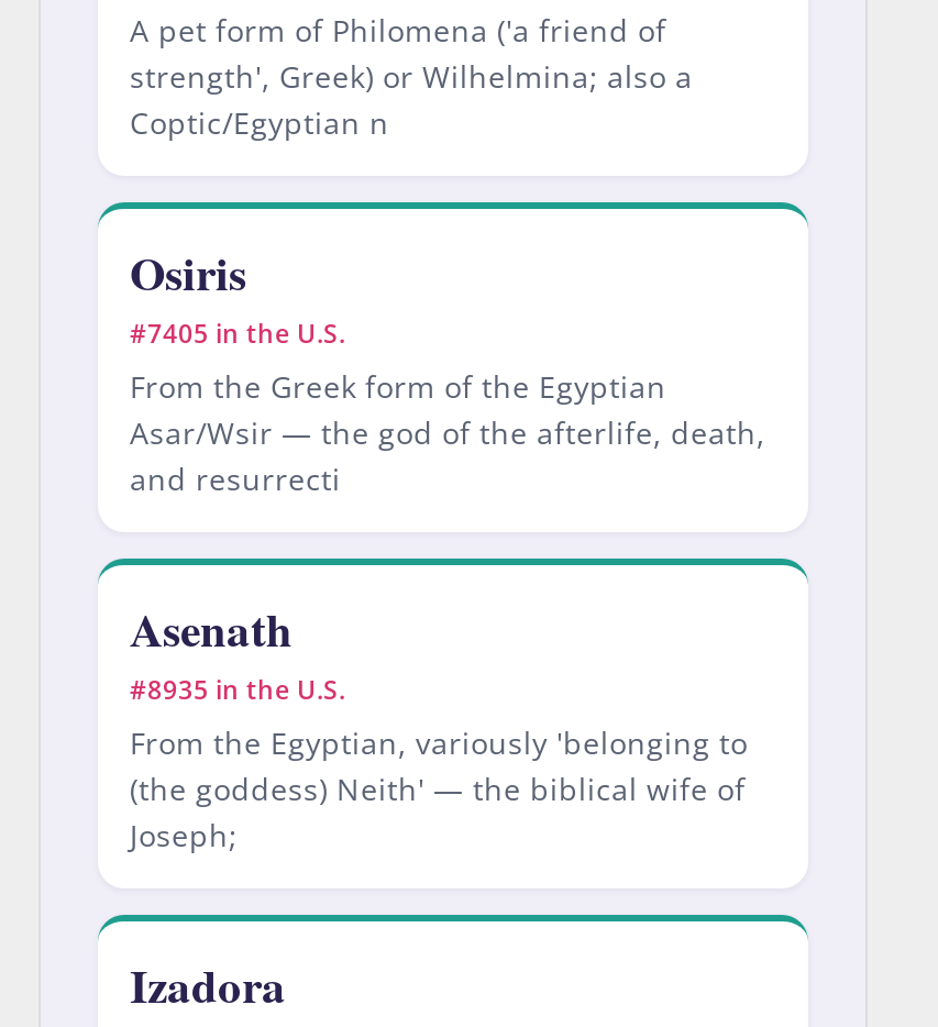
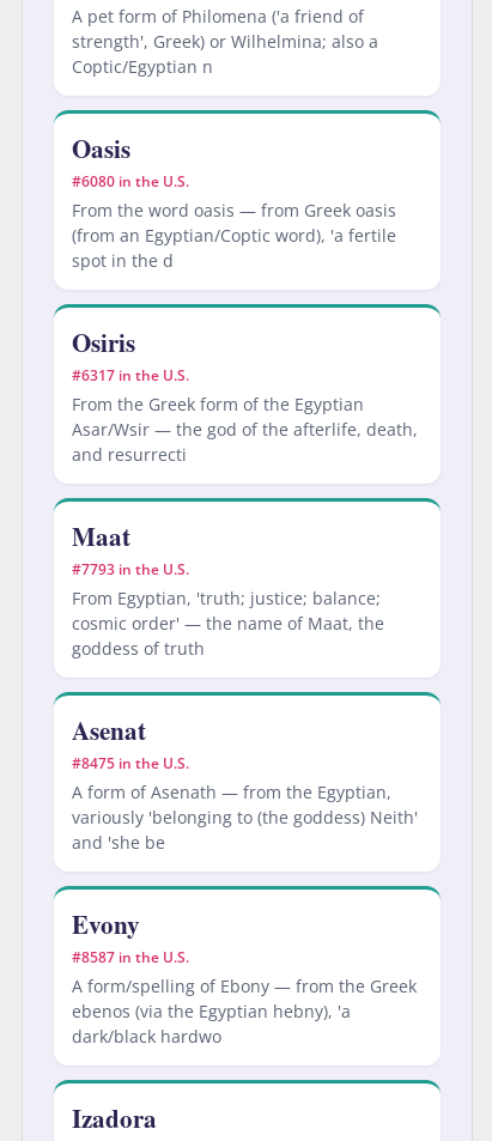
none -> [71,131,396,272] Oasis | #6080 in the U.S. | From the word oasis — from Greek oasis | (from an Egyptian/Coptic word), 'a fertile | spot in the d
[130,317,345,350] #7405 in the U.S. -> [71,366,189,384] #6317 in the U.S.
[130,596,748,856] Asenath | #8935 in the U.S. | From the Egyptian, variously 'belonging to | (the goddess) Neith' — the biblical wife of | Joseph; -> [71,519,417,1048] Maat | #7793 in the U.S. | From Egyptian, 'truth; justice; balance; | cosmic order' — the name of Maat, the | goddess of truth | Asenat | #8475 in the U.S. | A form of Asenath — from the Egyptian, | variously 'belonging to (the goddess) Neith' | and 'she be | Evony | #8587 in the U.S. | A form/spelling of Ebony — from the Greek | ebenos (via the Egyptian hebny), 'a | dark/black hardwo

